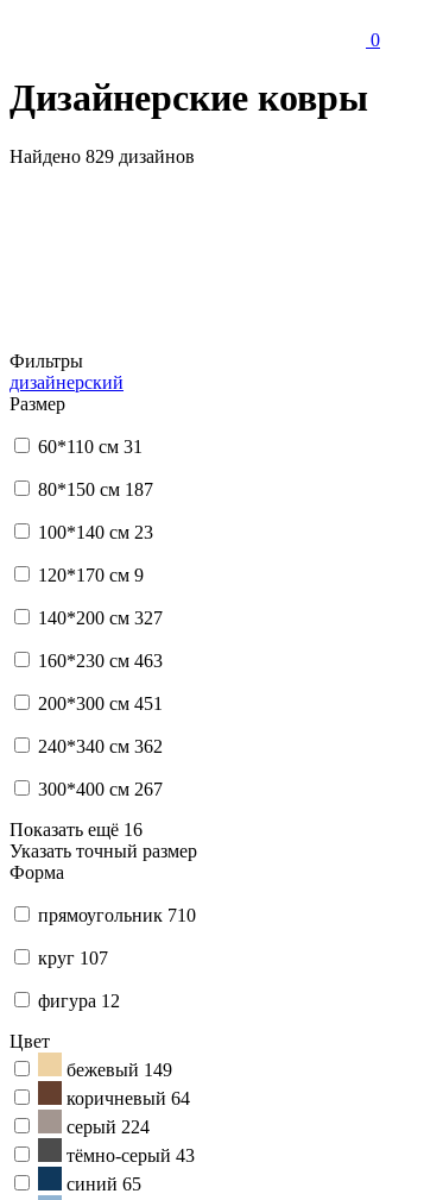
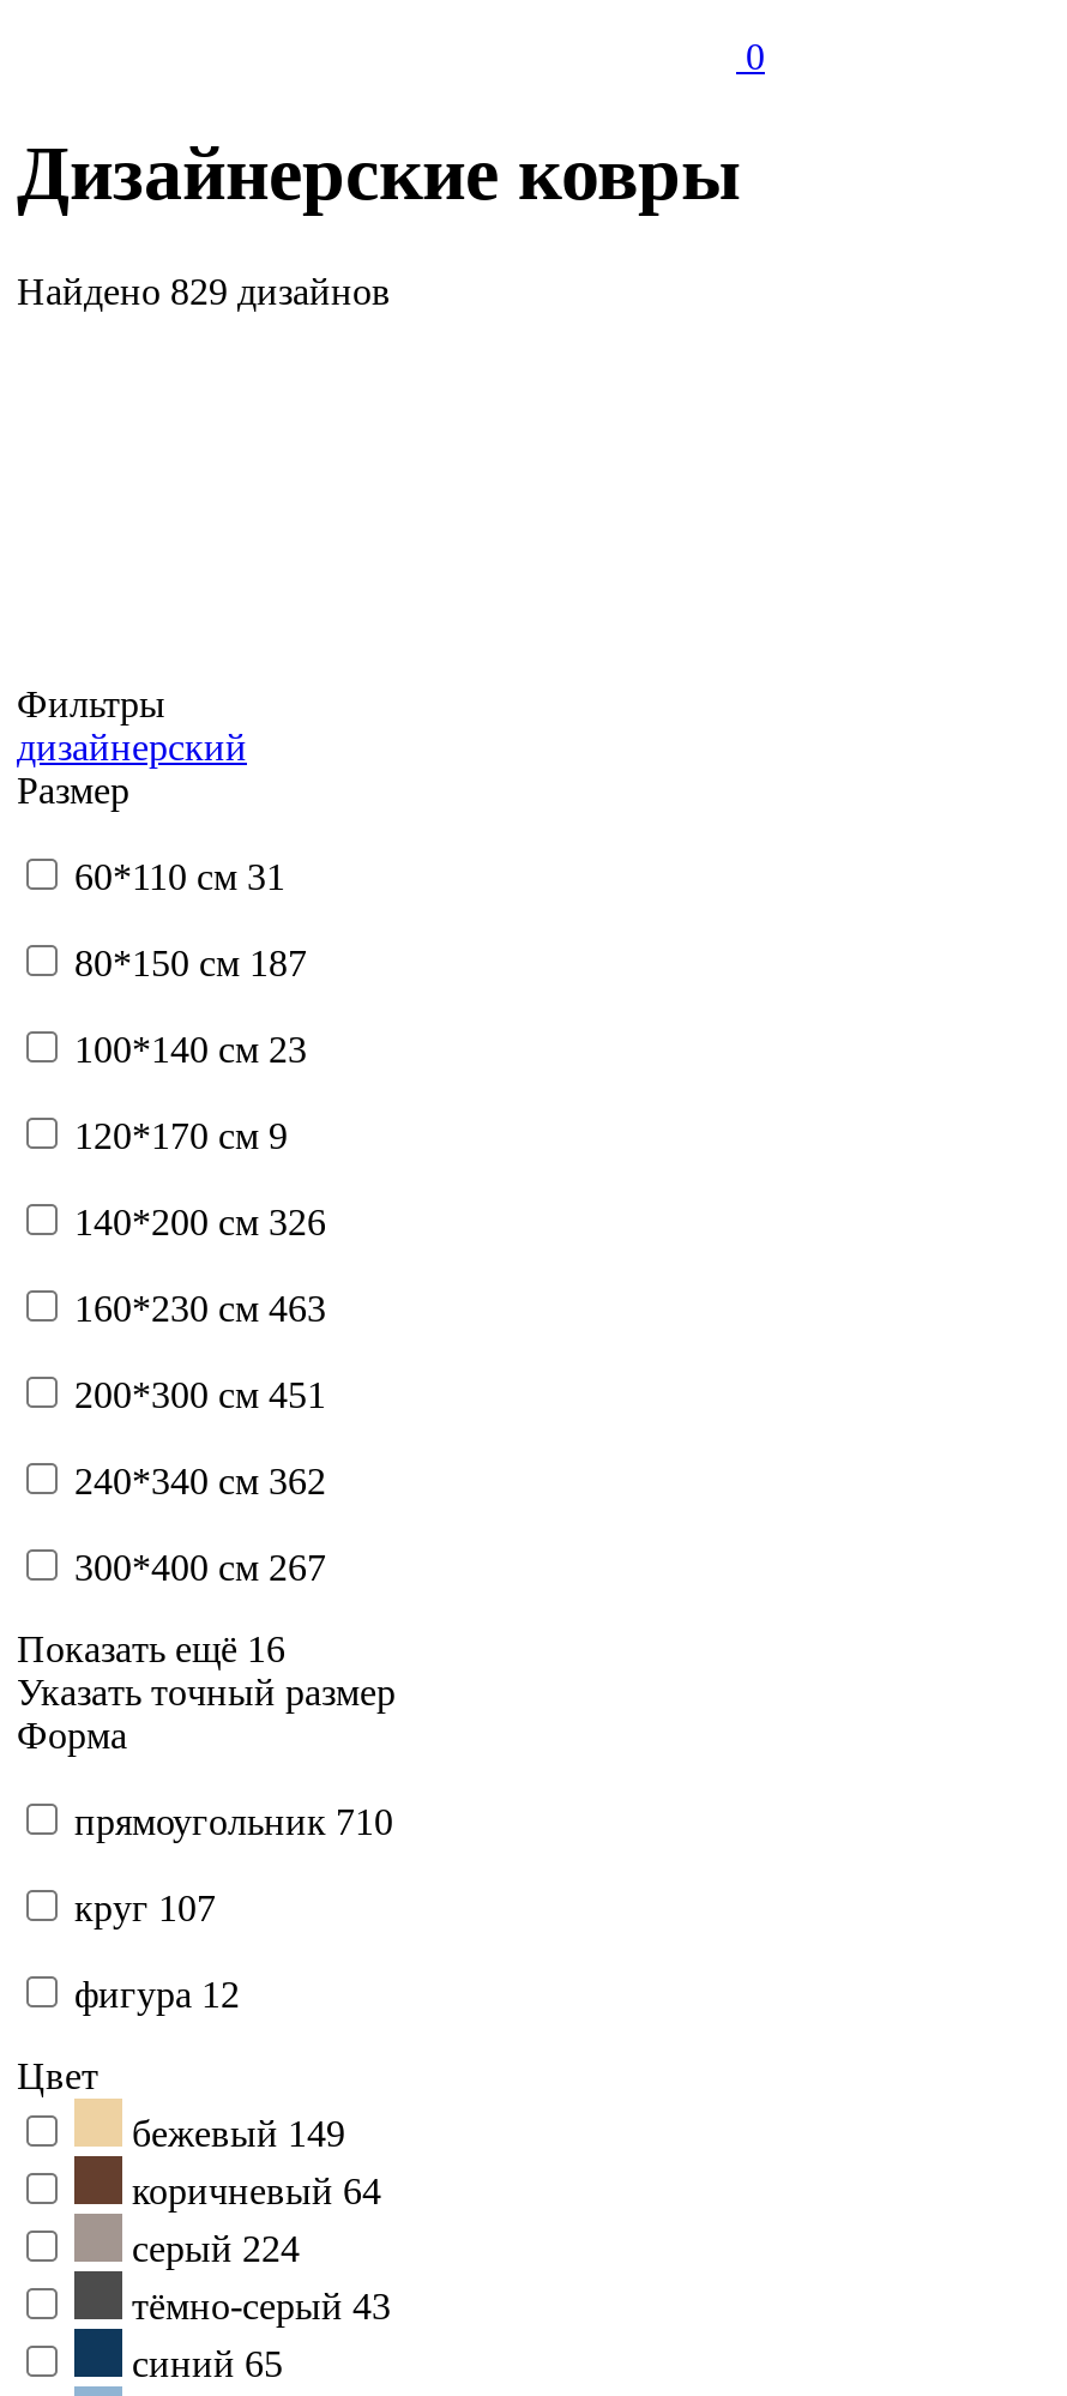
[38,608,163,628] 140*200 см 327 -> [74,1201,326,1242] 140*200 см 326

